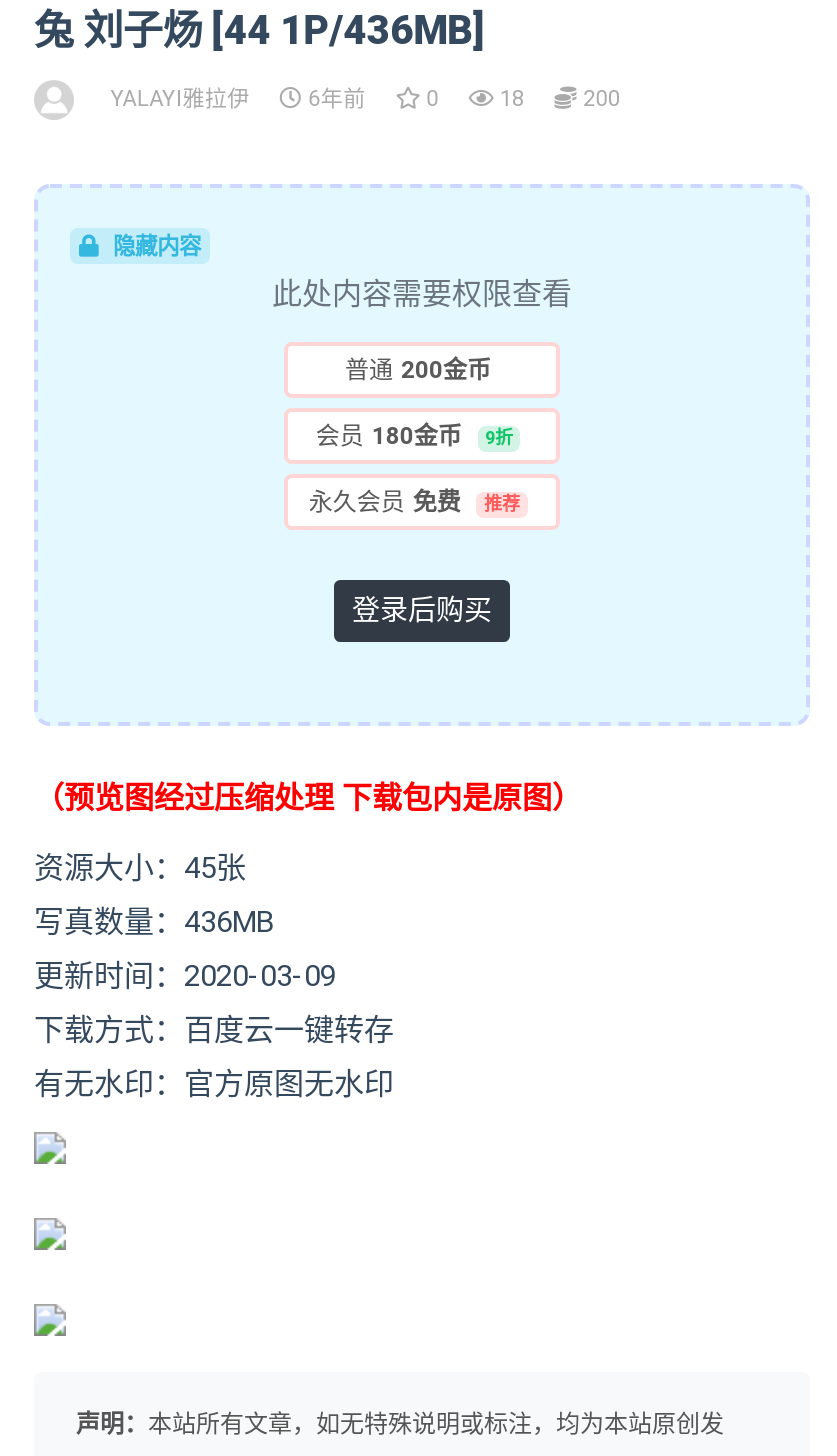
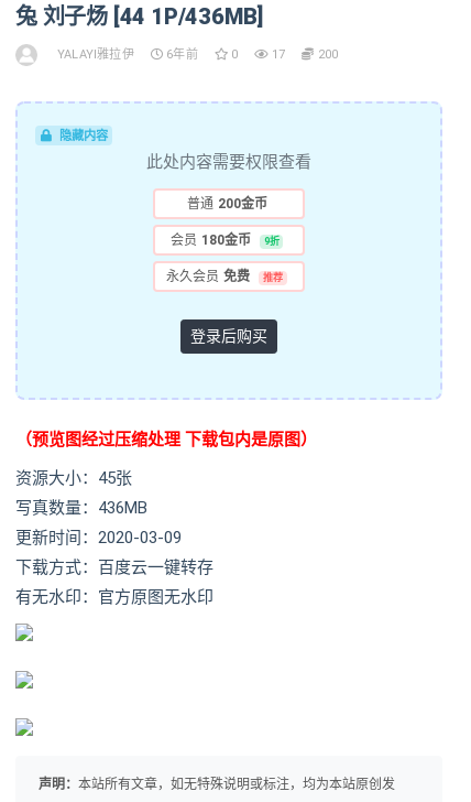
[493,86,524,112] 18 -> [268,47,285,62] 17

